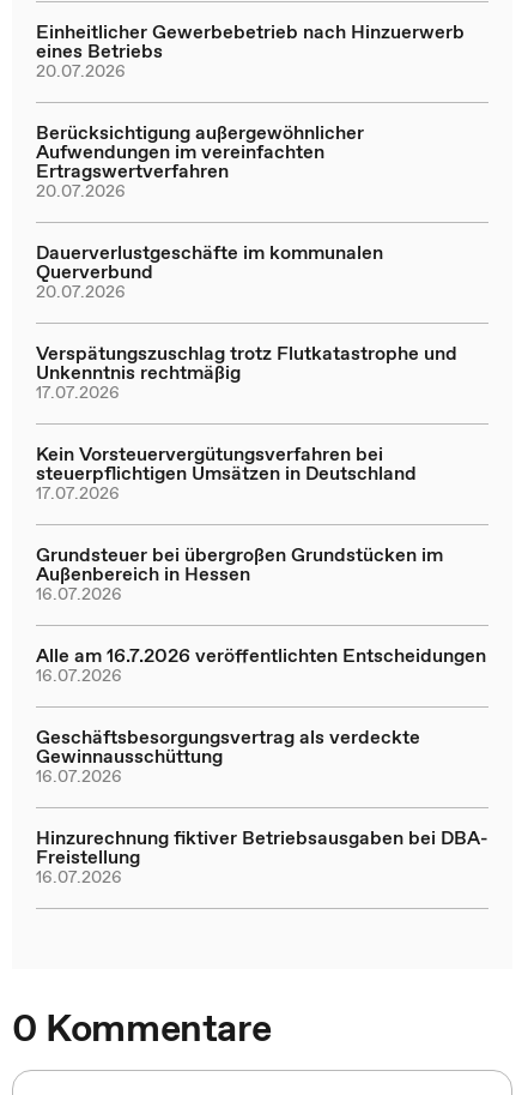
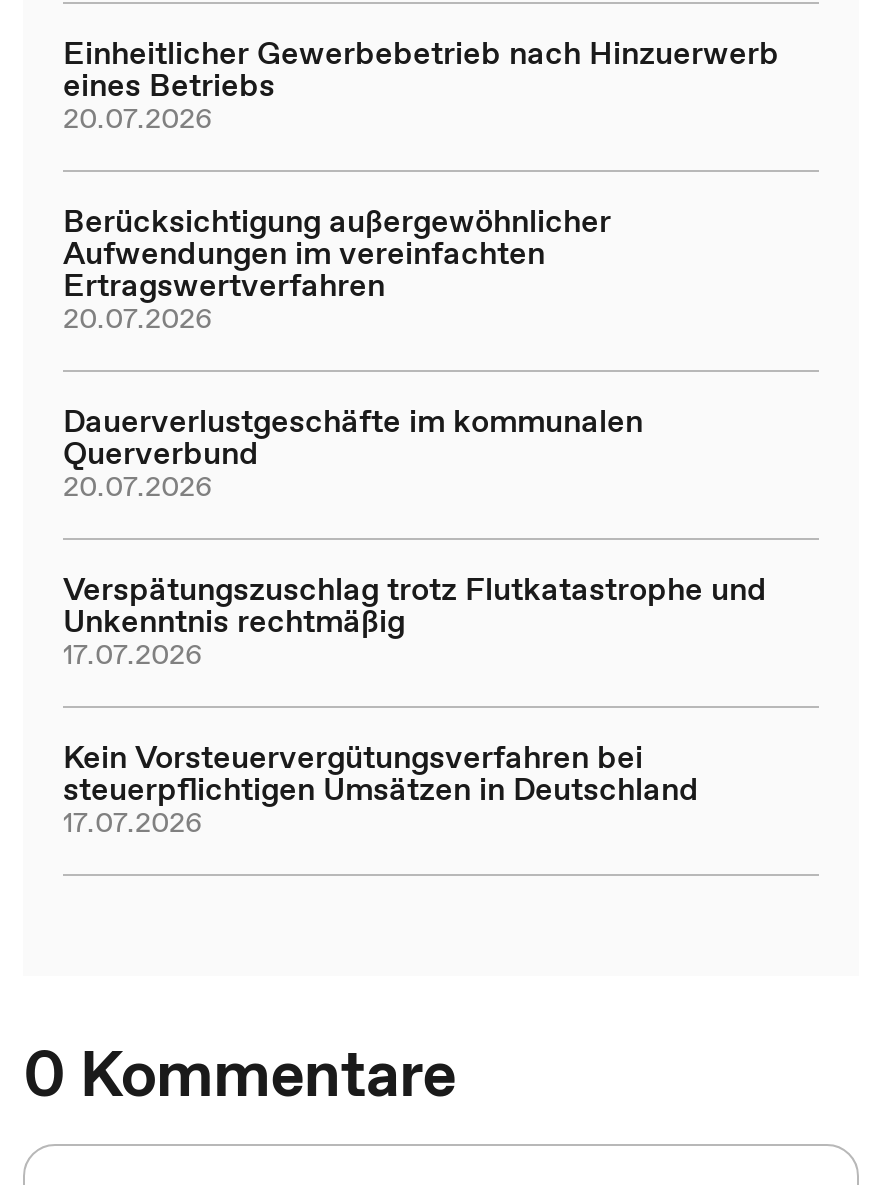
[36,541,488,889] Grundsteuer bei übergroßen Grundstücken im | Außenbereich in Hessen | 16.07.2026 | Alle am 16.7.2026 veröffentlichten Entscheidungen | 16.07.2026 | Geschäftsbesorgungsvertrag als verdeckte | Gewinnausschüttung | 16.07.2026 | Hinzurechnung fiktiver Betriebsausgaben bei DBA- | Freistellung | 16.07.2026 -> none

